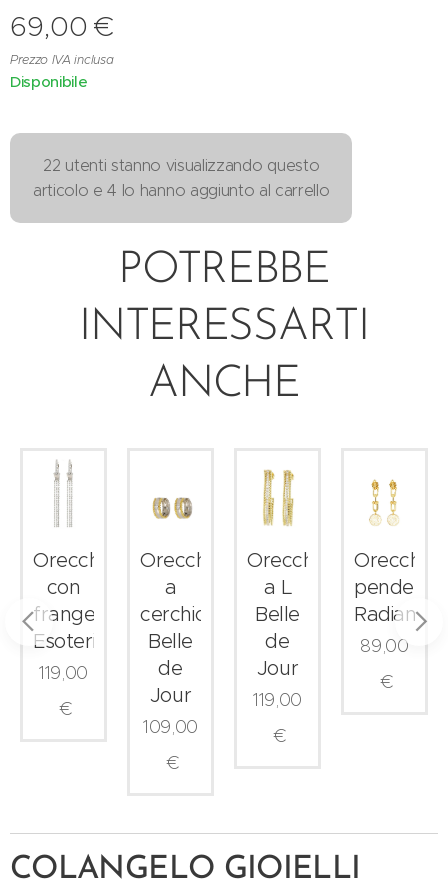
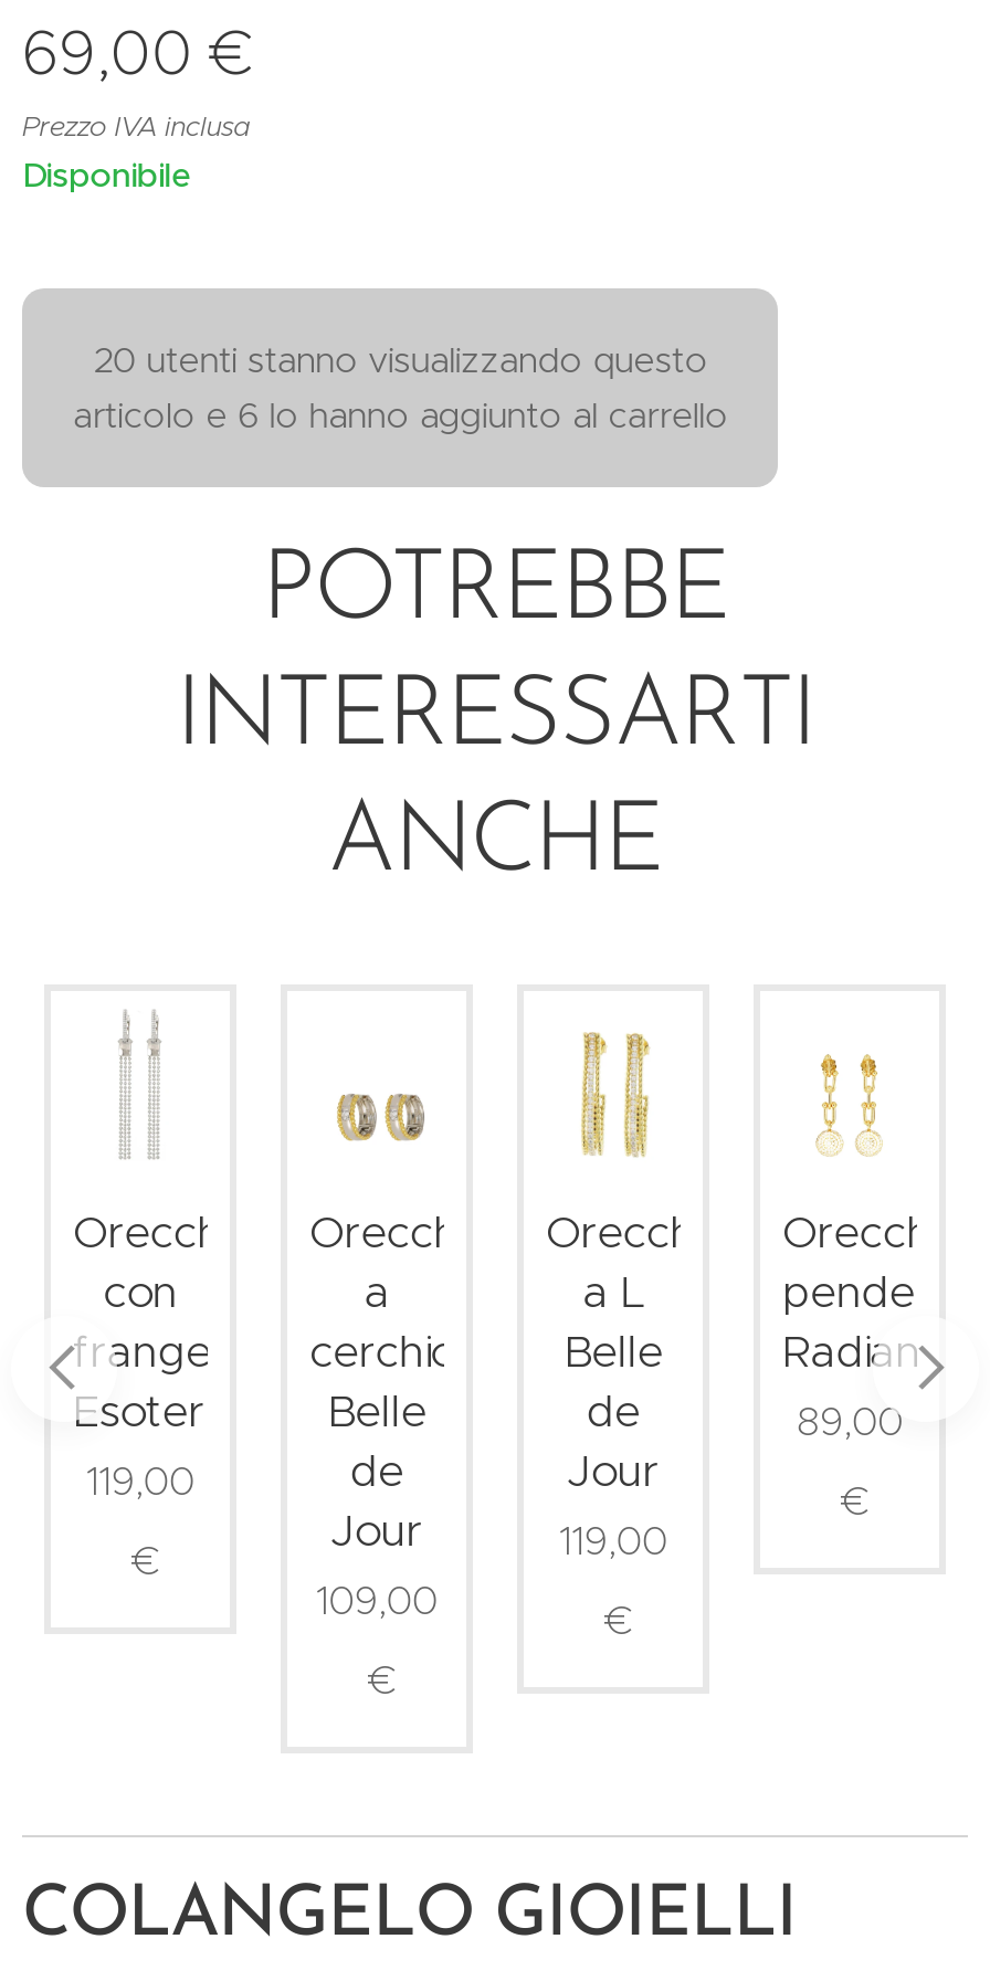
[43,156,319,175] 22 utenti stanno visualizzando questo -> [93,339,708,381] 20 utenti stanno visualizzando questo
[33,181,329,200] articolo e 4 lo hanno aggiunto al carrello -> [73,394,728,436] articolo e 6 lo hanno aggiunto al carrello

